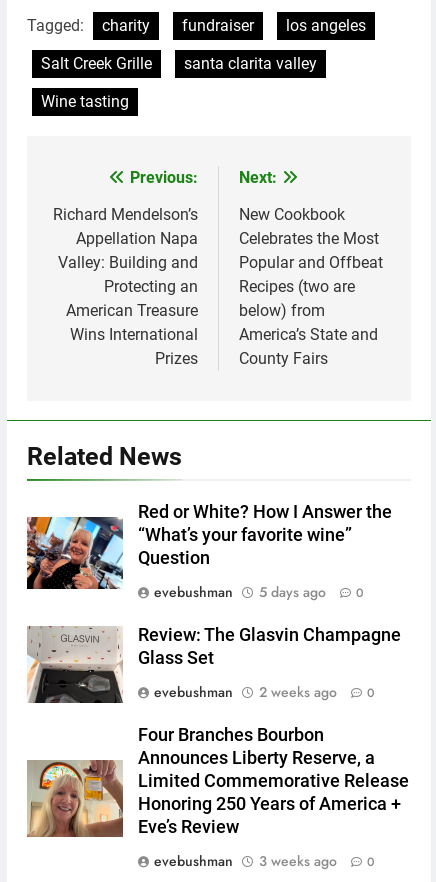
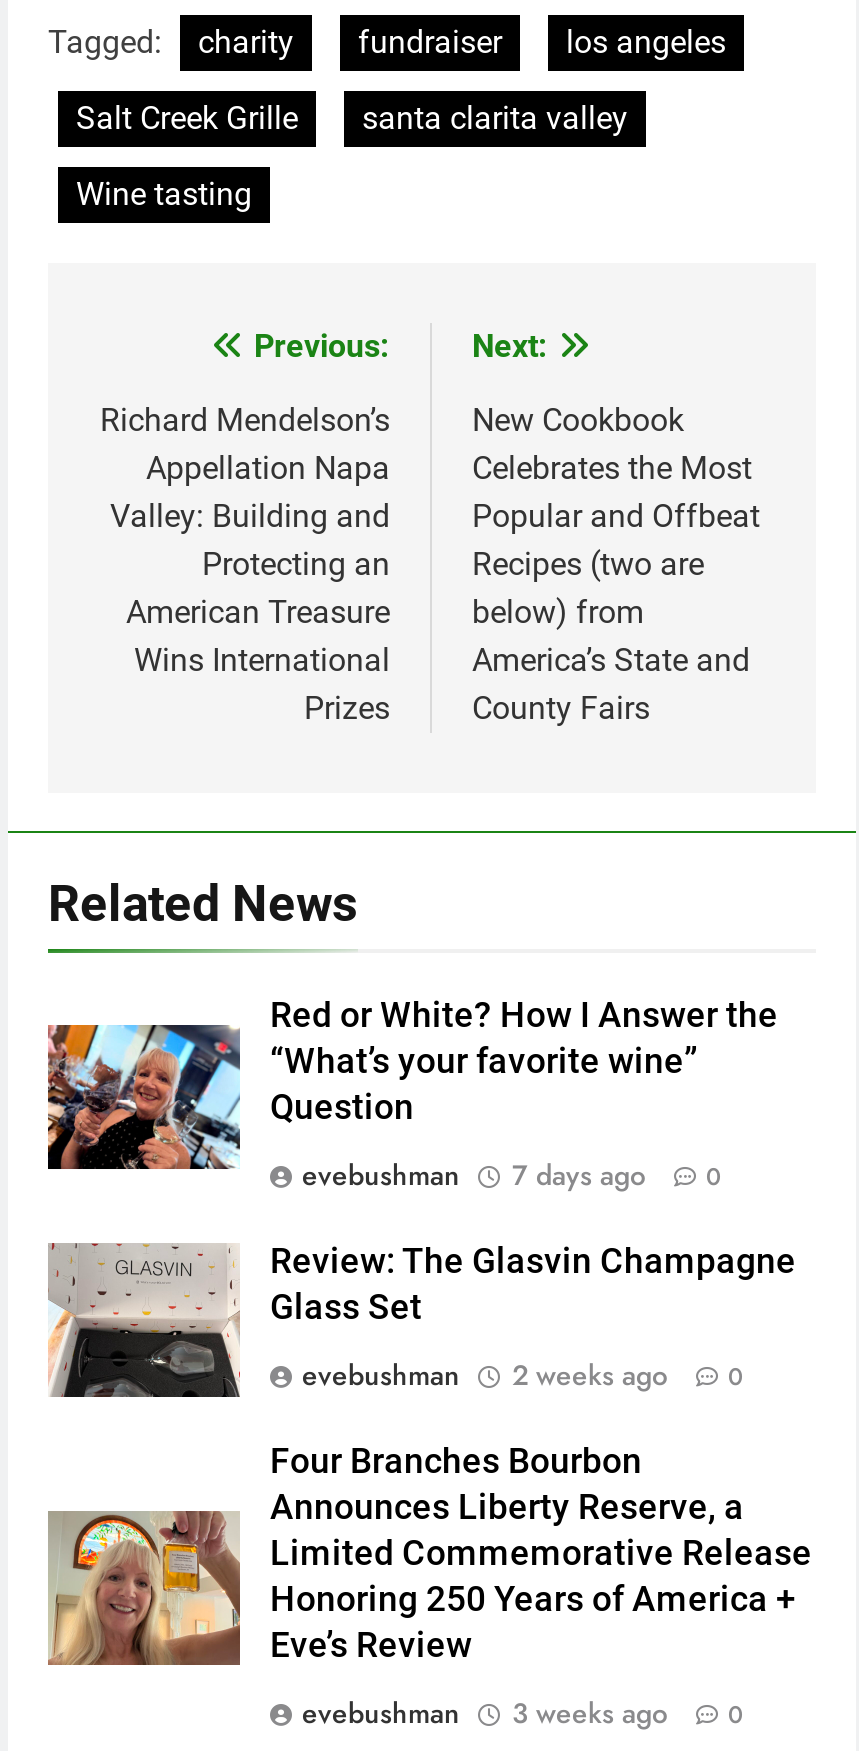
[154,582,364,602] evebushman 5 days ago 0 -> [302,1156,722,1196] evebushman 7 days ago 0

